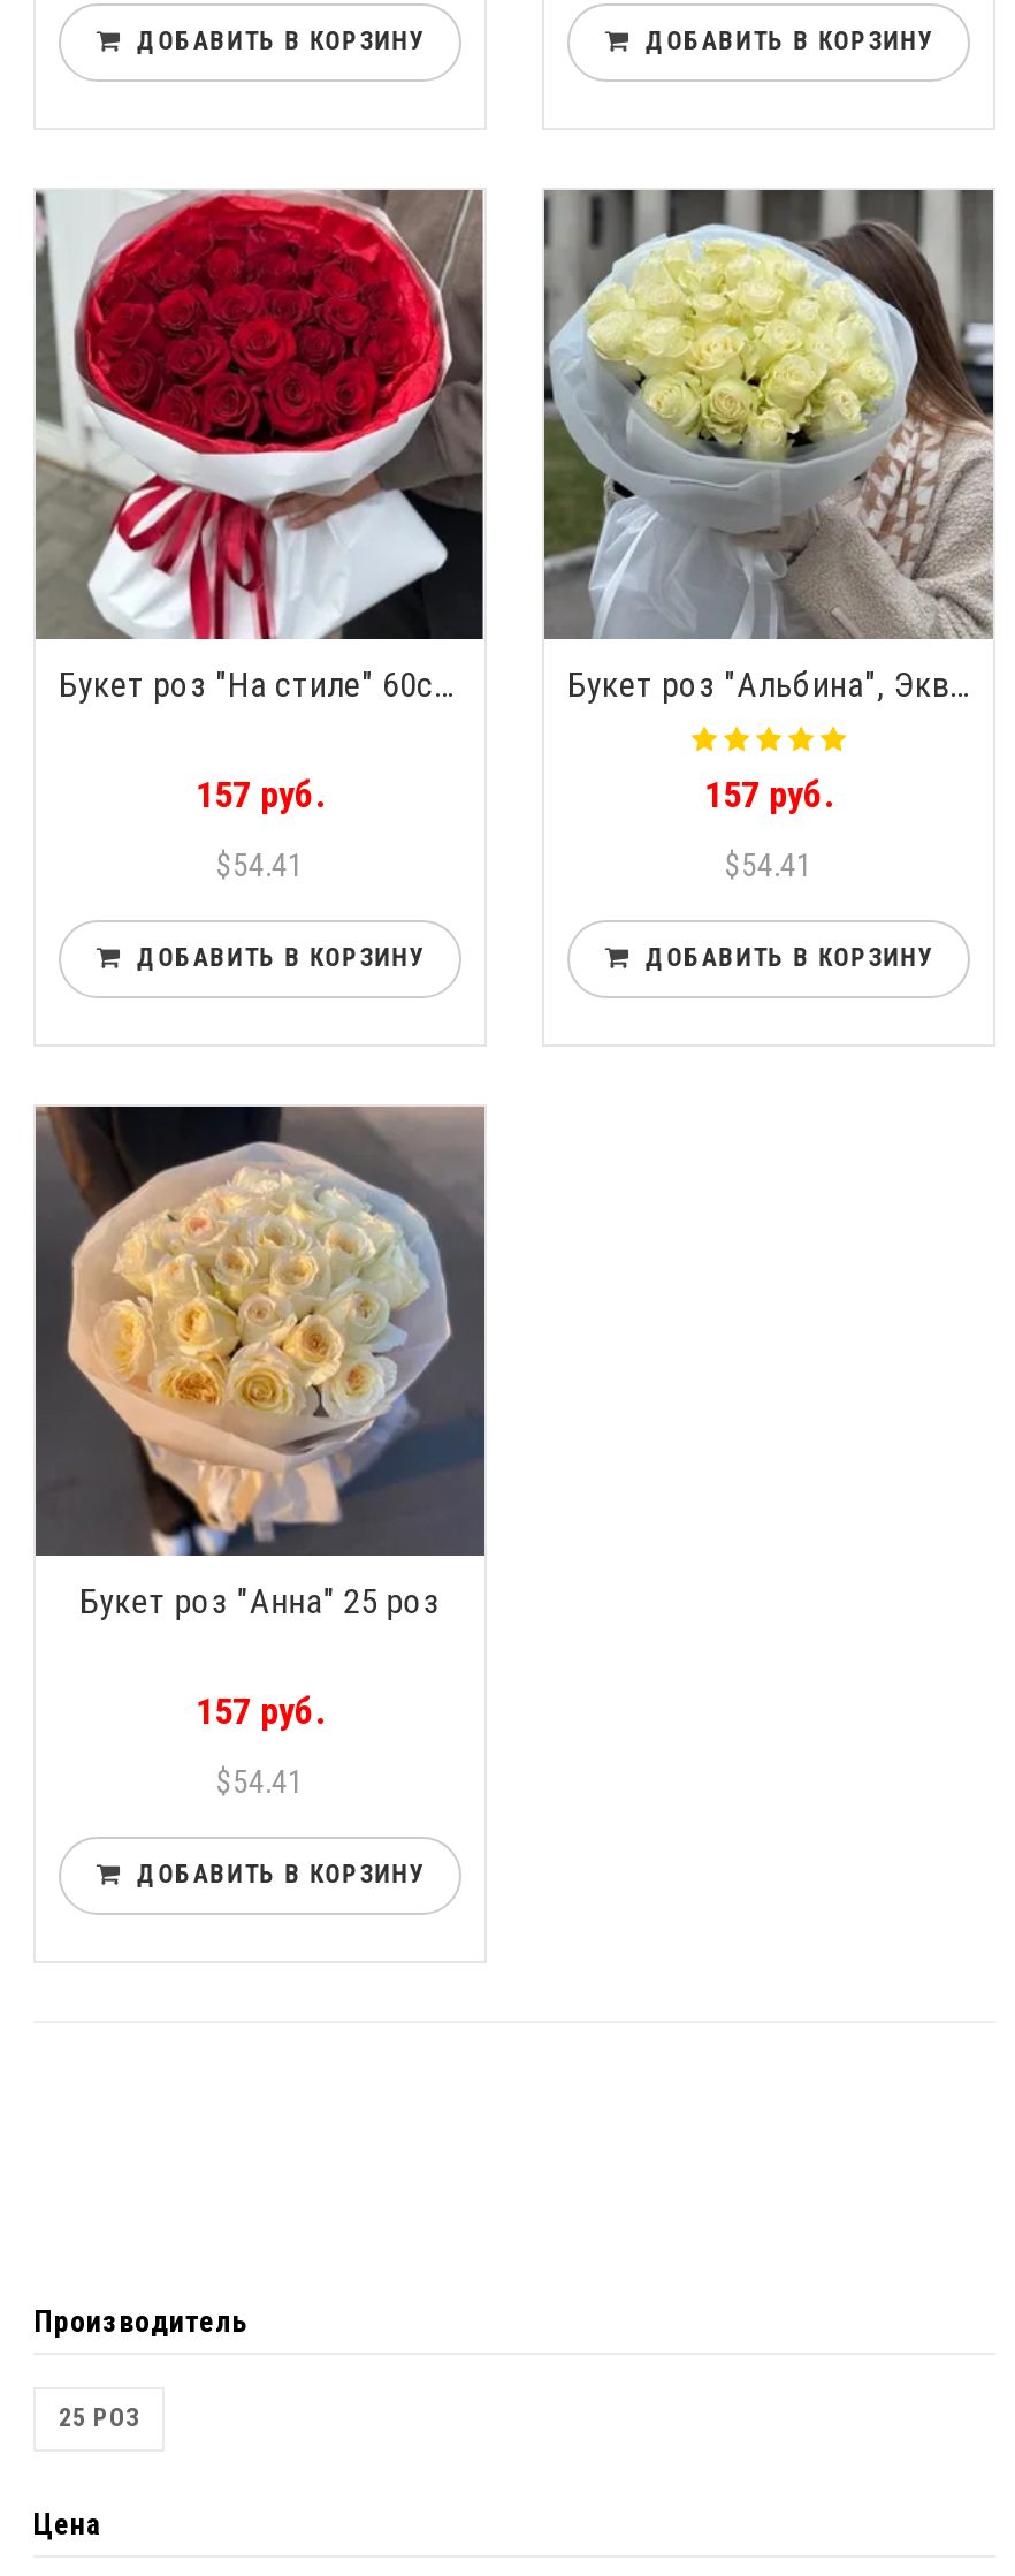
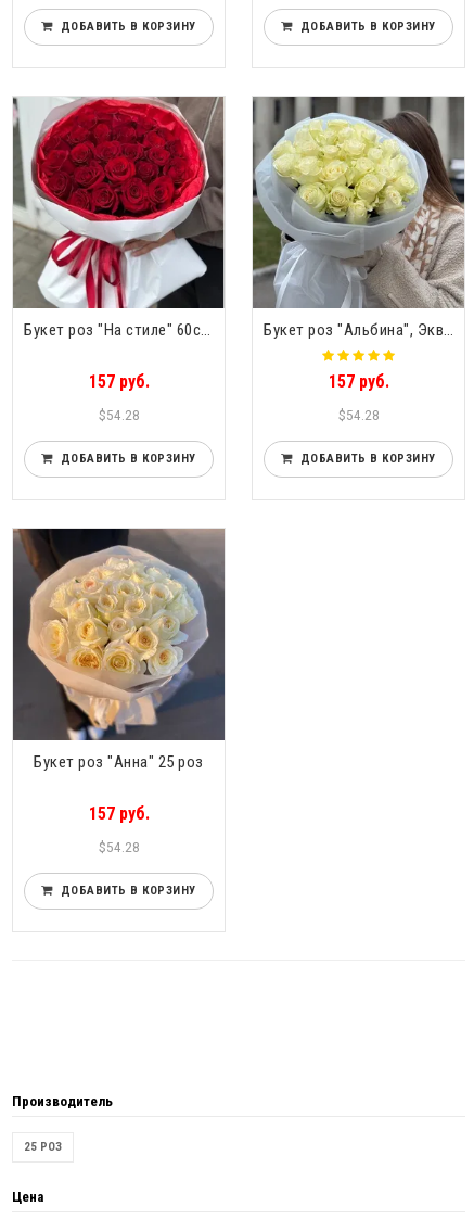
[216,846,304,883] $54.41 -> [98,406,139,423] $54.28
[725,846,812,883] $54.41 -> [338,406,379,423] $54.28
[216,1763,304,1799] $54.41 -> [98,838,139,855] $54.28

